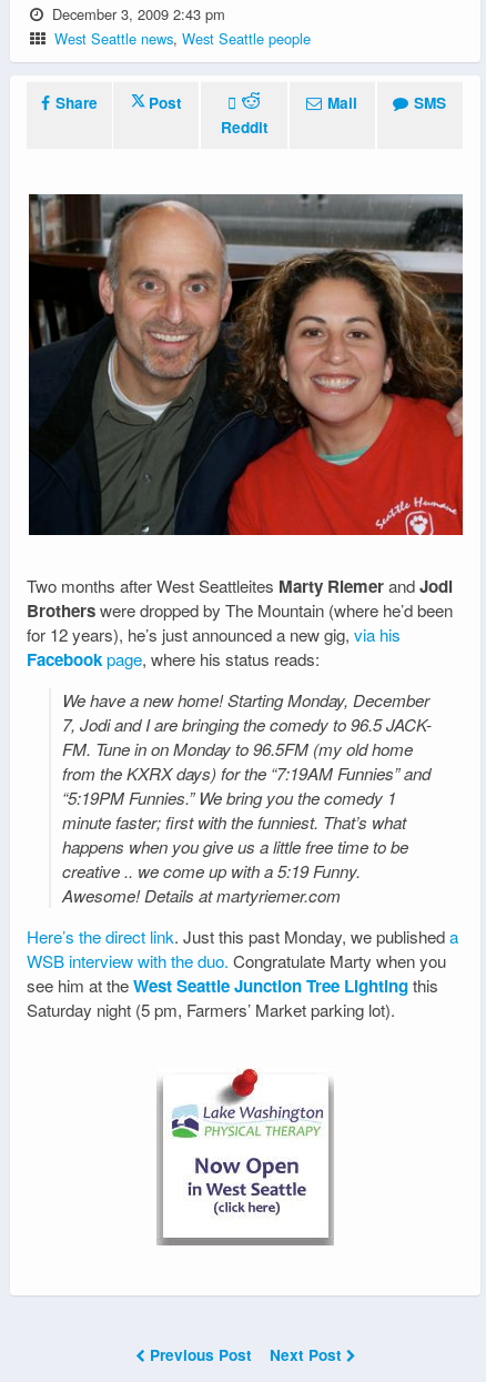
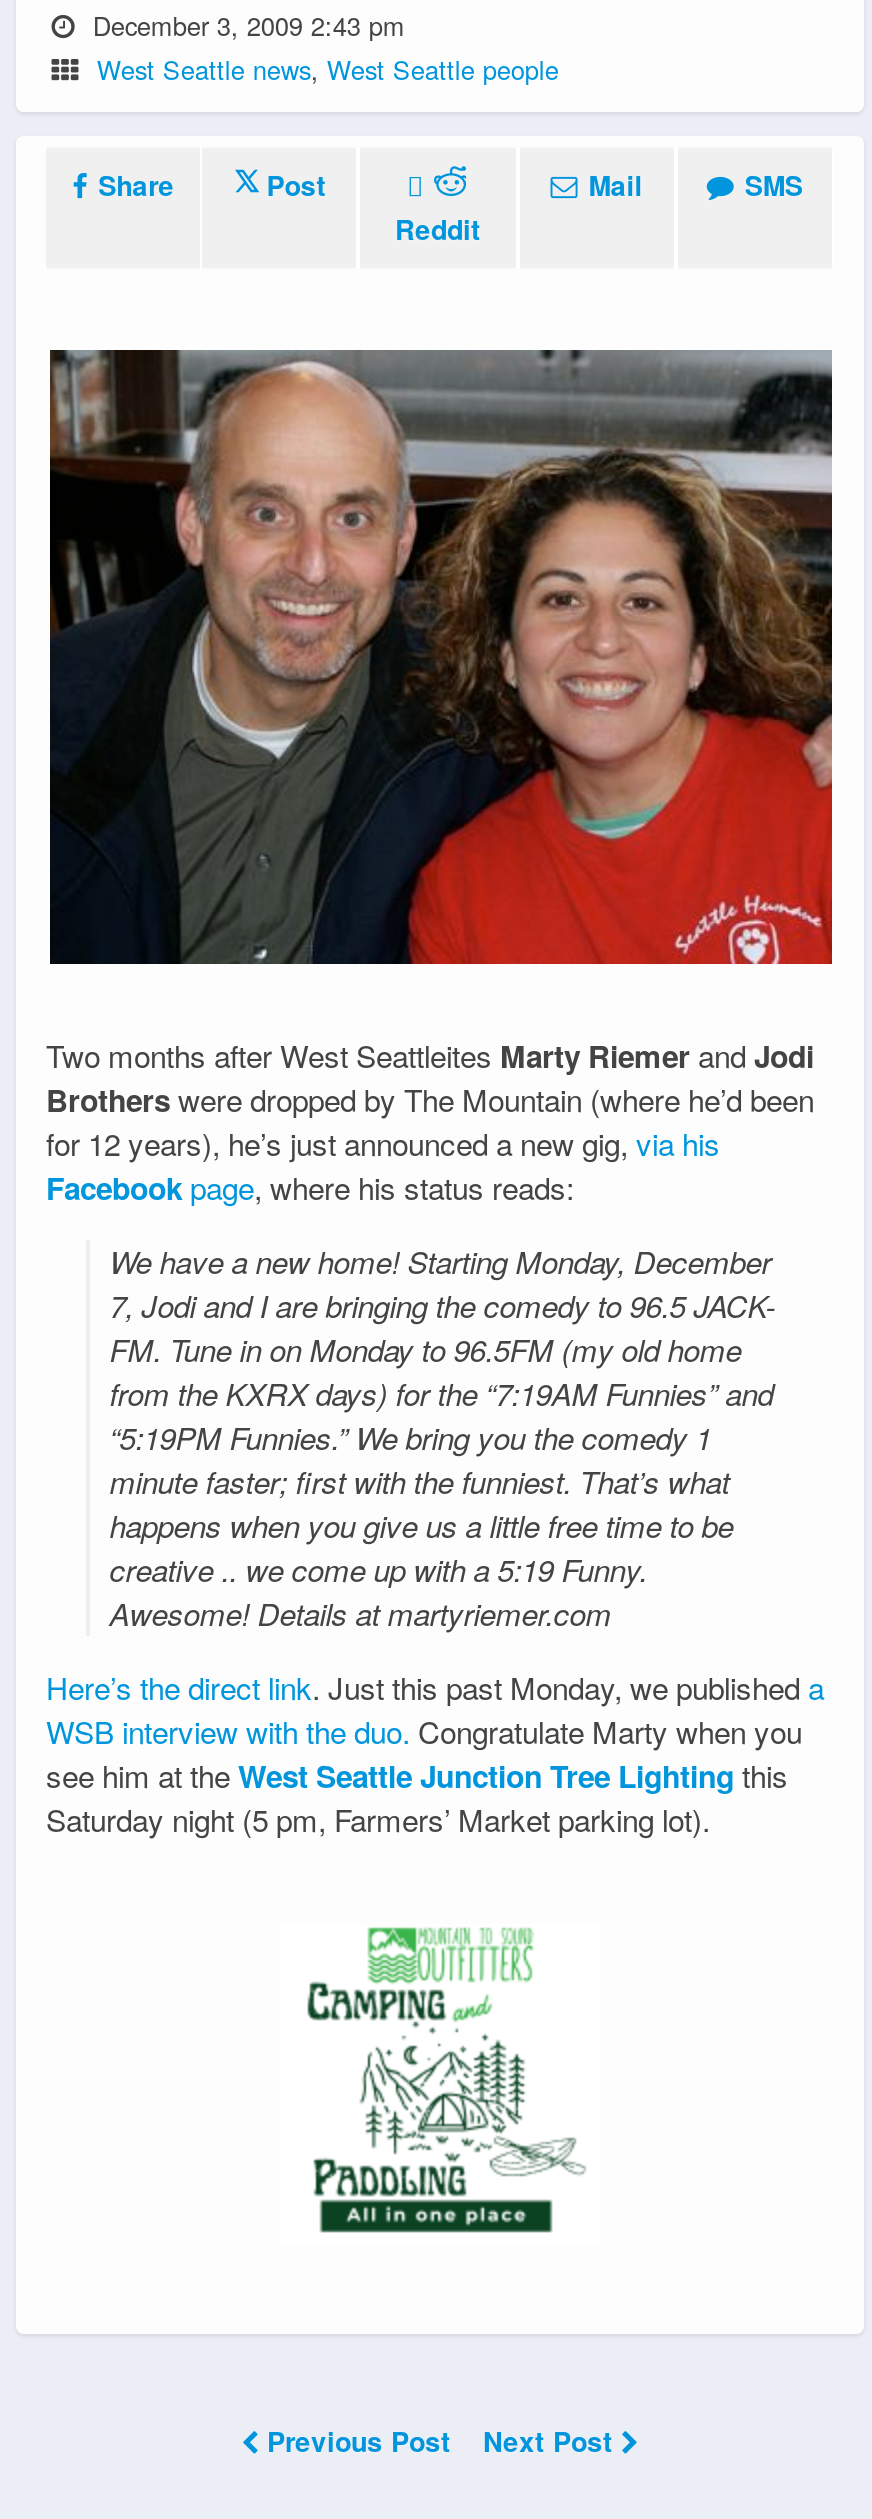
[156,1068,334,1247] [image] -> [282,1926,598,2244] [image]

